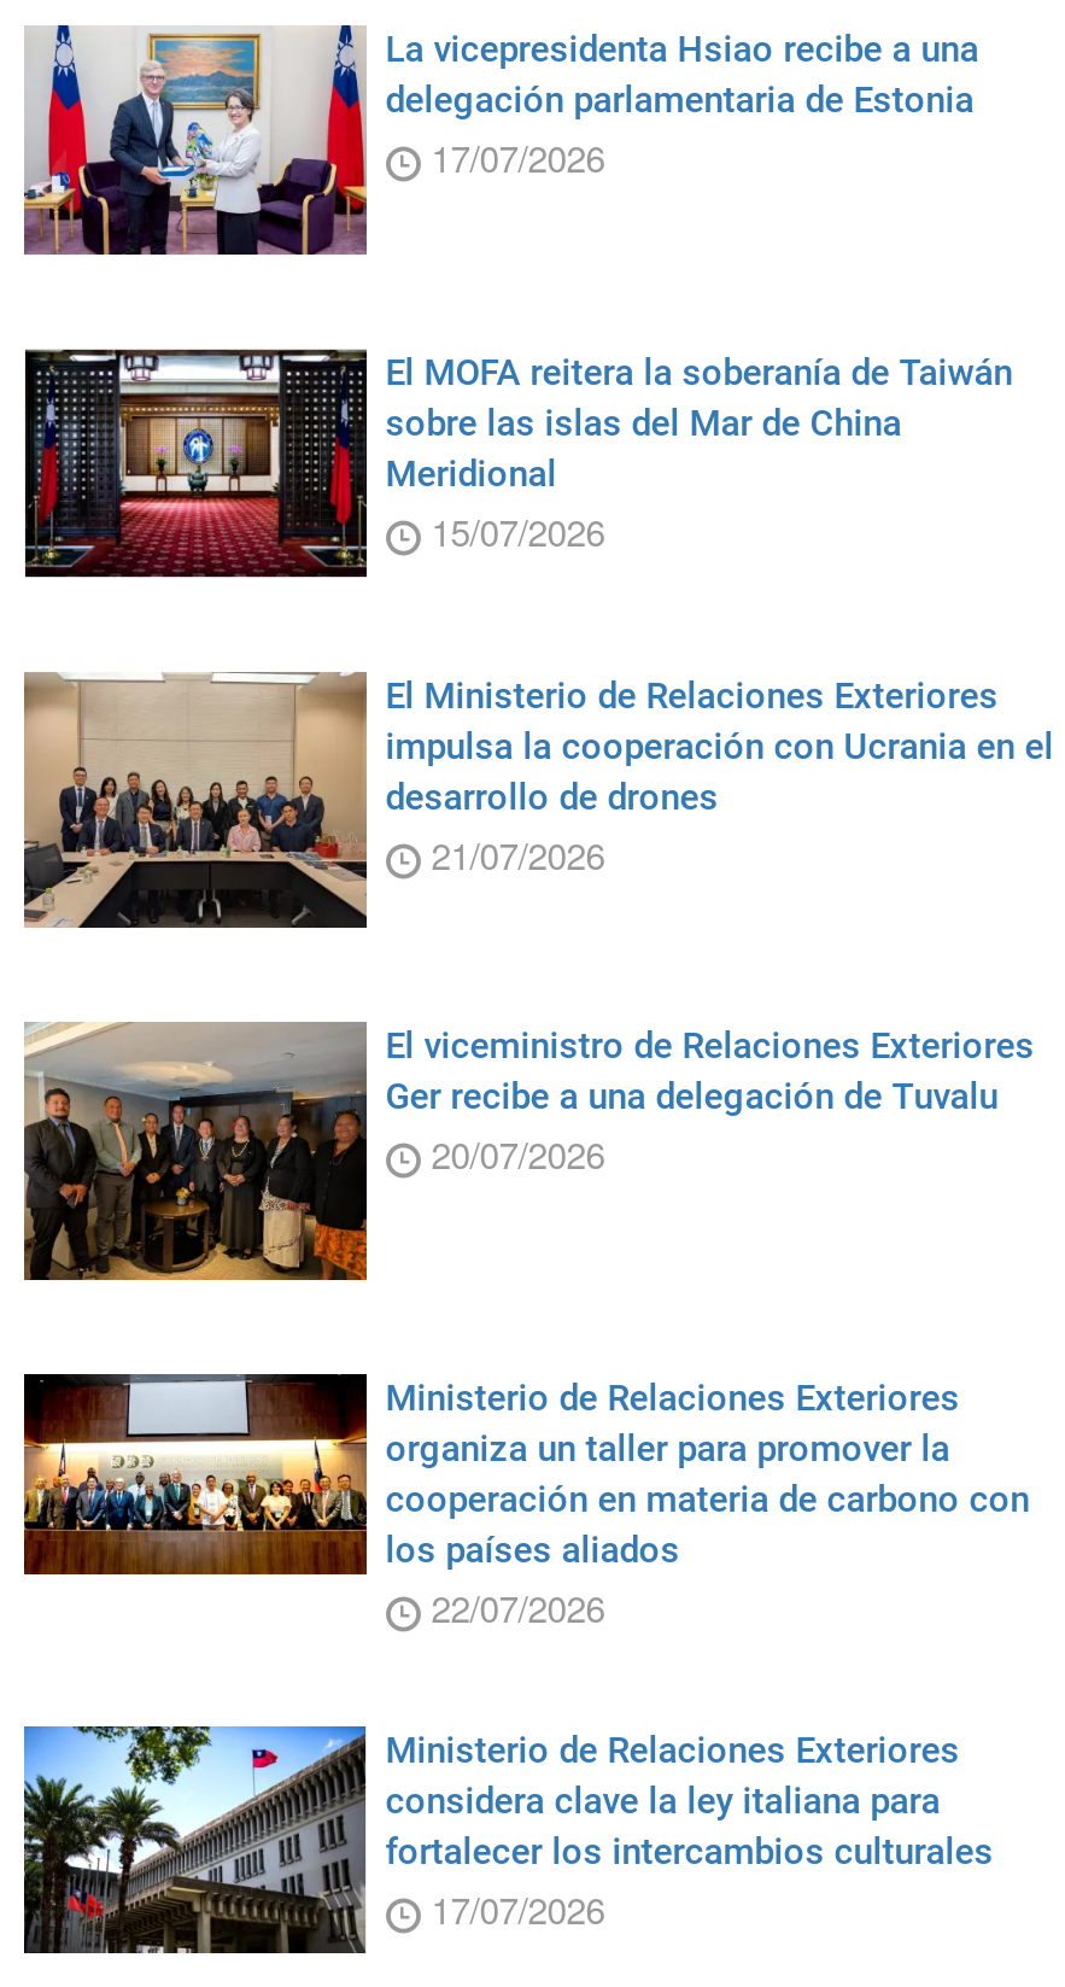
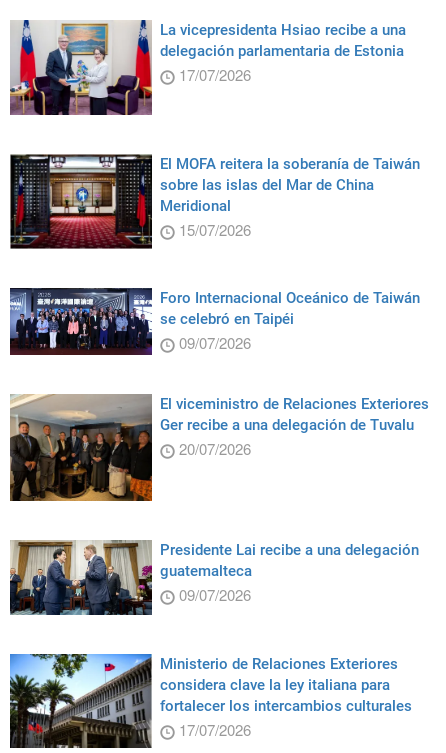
[22,672,1054,928] [image] | El Ministerio de Relaciones Exteriores | impulsa la cooperación con Ucrania en el | desarrollo de drones | 21/07/2026 -> [9,287,420,355] [image] | Foro Internacional Oceánico de Taiwán | se celebró en Taipéi | 09/07/2026
[22,1372,1030,1632] [image] | Ministerio de Relaciones Exteriores | organiza un taller para promover la | cooperación en materia de carbono con | los países aliados | 22/07/2026 -> [9,539,419,616] [image] | Presidente Lai recibe a una delegación | guatemalteca | 09/07/2026

